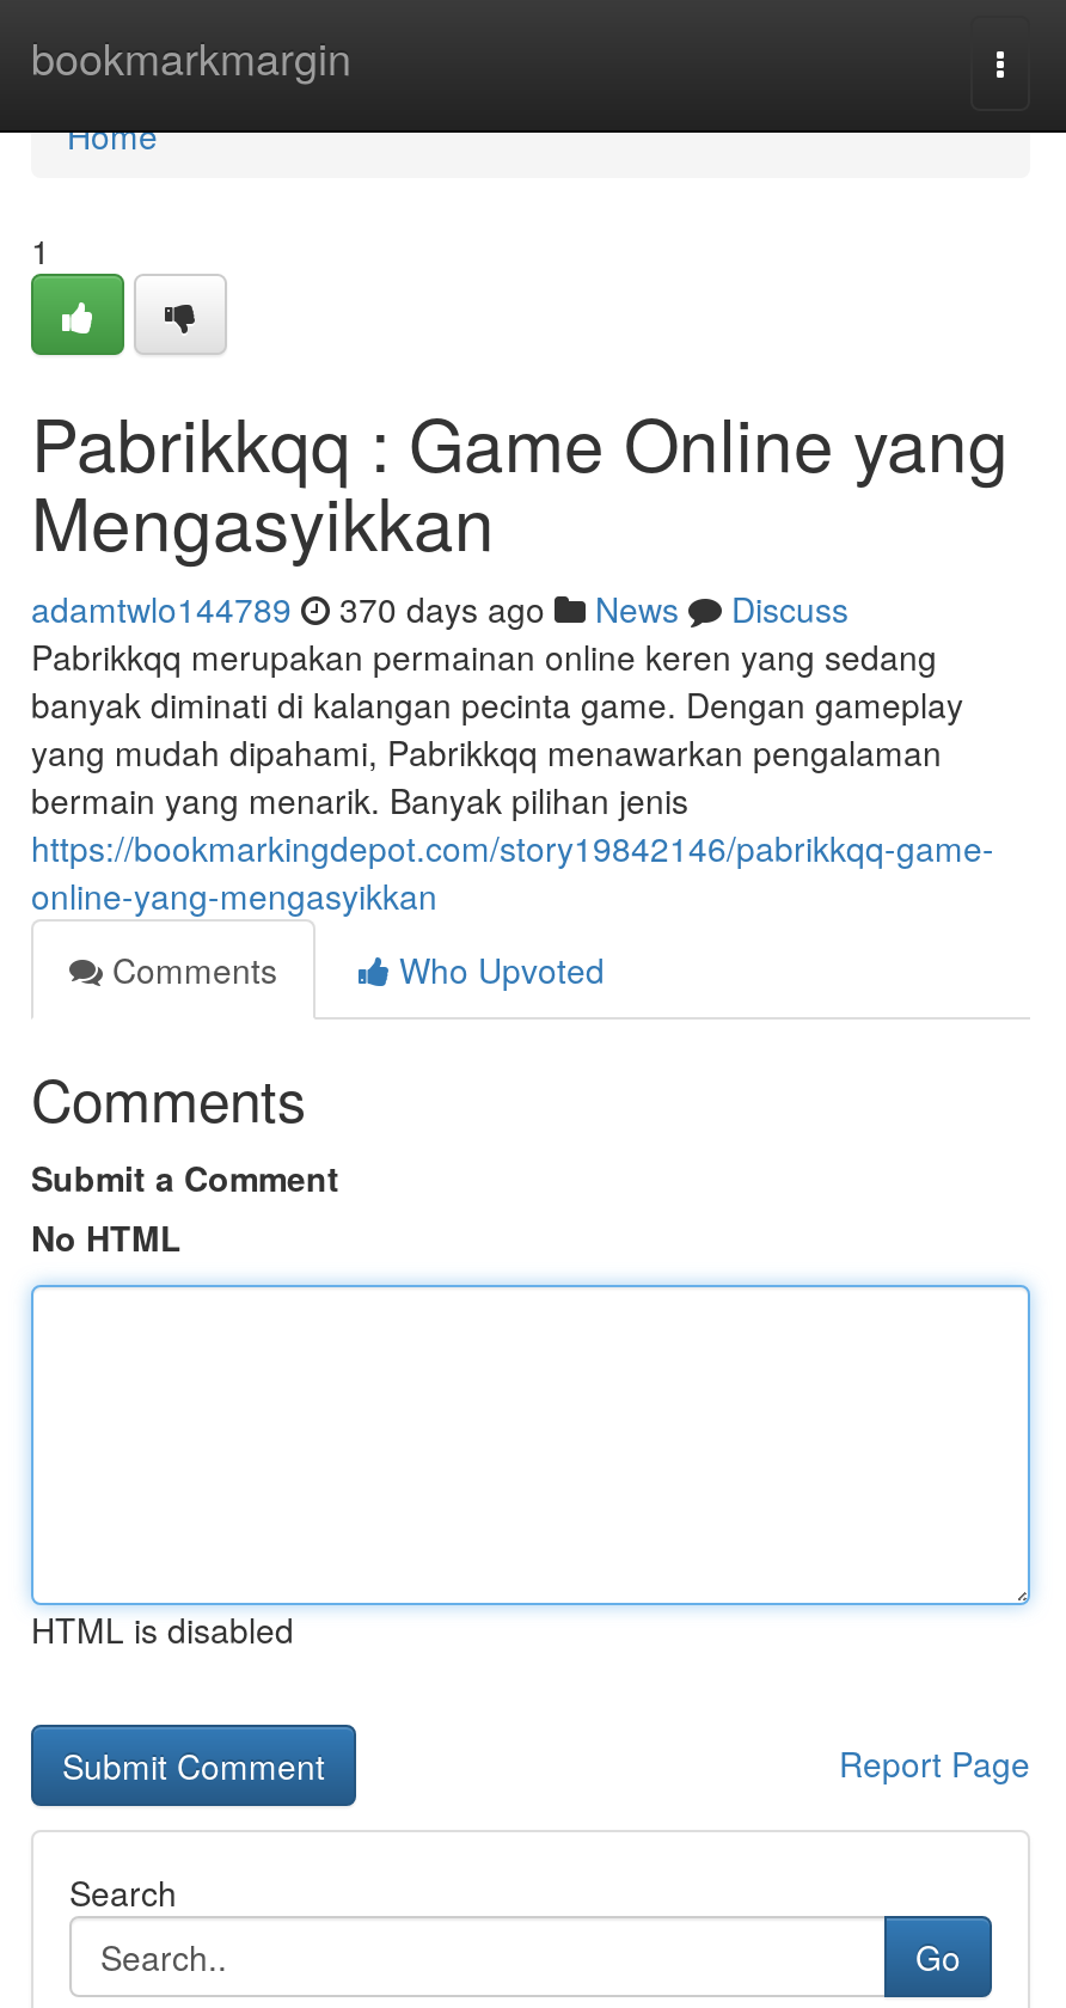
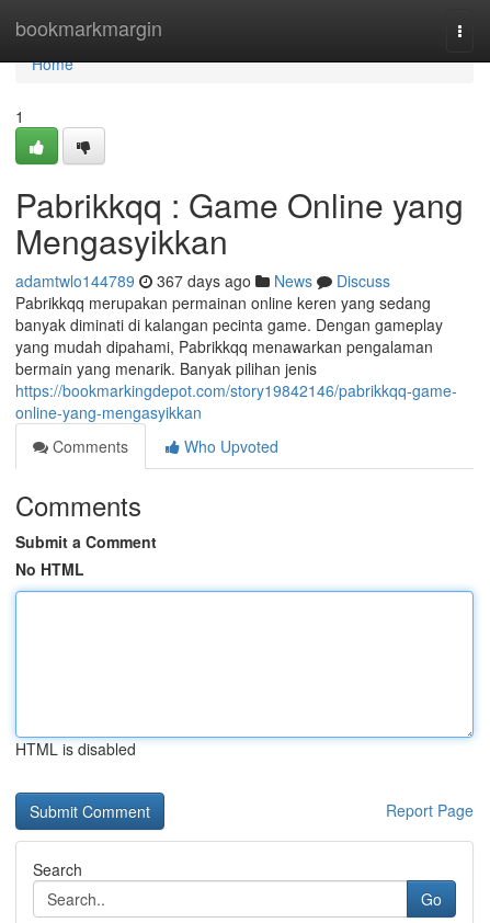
[31,584,848,632] adamtwlo144789 370 days ago News Discuss -> [15,270,390,292] adamtwlo144789 367 days ago News Discuss

